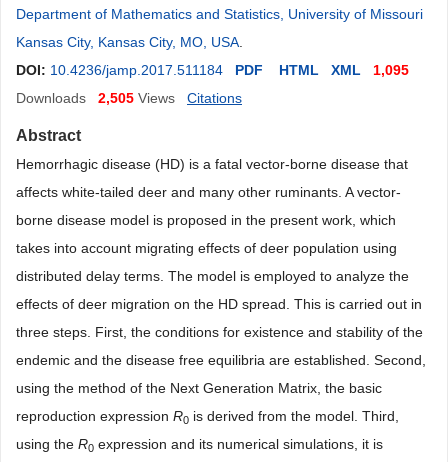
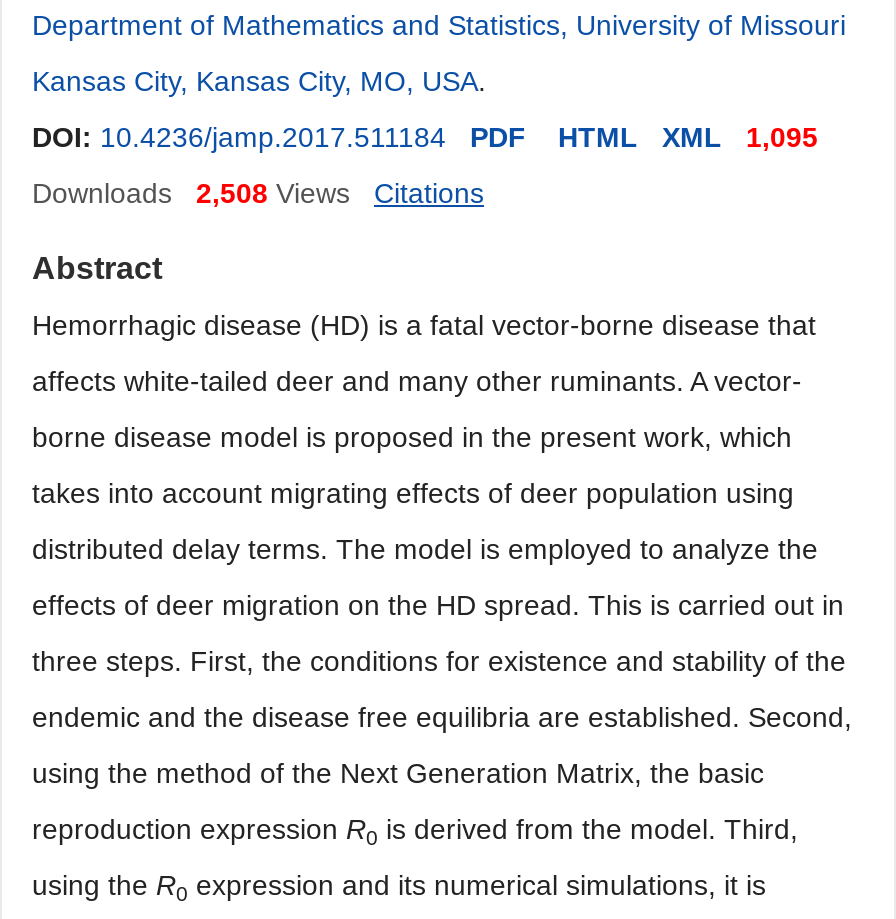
[16,90,175,106] Downloads 2,505 Views -> [32,177,350,209] Downloads 2,508 Views

